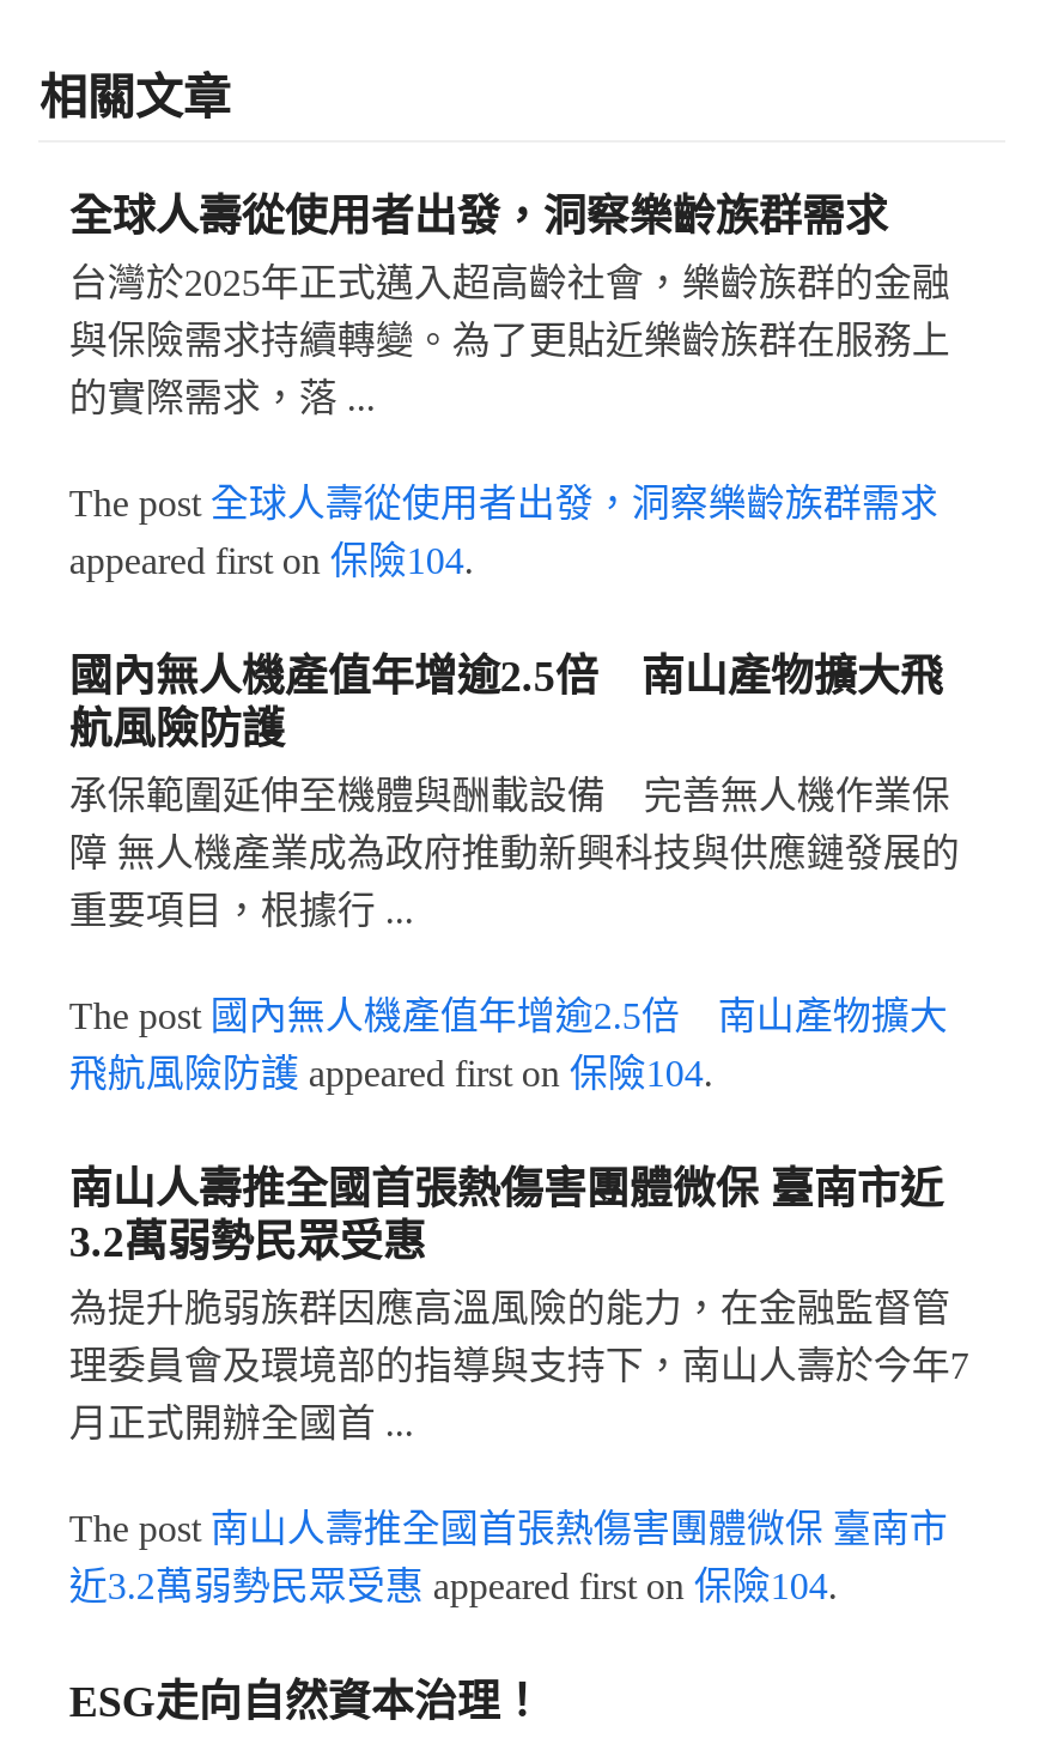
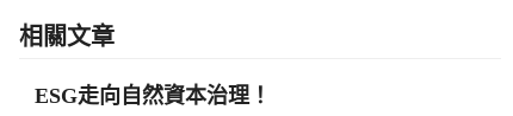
[69,193,969,1606] 全球人壽從使用者出發，洞察樂齡族群需求 | 台灣於2025年正式邁入超高齡社會，樂齡族群的金融 | 與保險需求持續轉變。為了更貼近樂齡族群在服務上 | 的實際需求，落 ... | The post全球人壽從使用者出發，洞察樂齡族群需求 | appeared first on保險104. | 國內無人機產值年增逾2.5倍 南山產物擴大飛 | 航風險防護 | 承保範圍延伸至機體與酬載設備 完善無人機作業保 | 障 無人機產業成為政府推動新興科技與供應鏈發展的 | 重要項目，根據行 ... | The post國內無人機產值年增逾2.5倍 南山產物擴大 | 飛航風險防護appeared first on保險104. | 南山人壽推全國首張熱傷害團體微保 臺南市近 | 3.2萬弱勢民眾受惠 | 為提升脆弱族群因應高溫風險的能力，在金融監督管 | 理委員會及環境部的指導與支持下，南山人壽於今年7 | 月正式開辦全國首 ... | The post南山人壽推全國首張熱傷害團體微保 臺南市 | 近3.2萬弱勢民眾受惠appeared first on保險104. -> none

